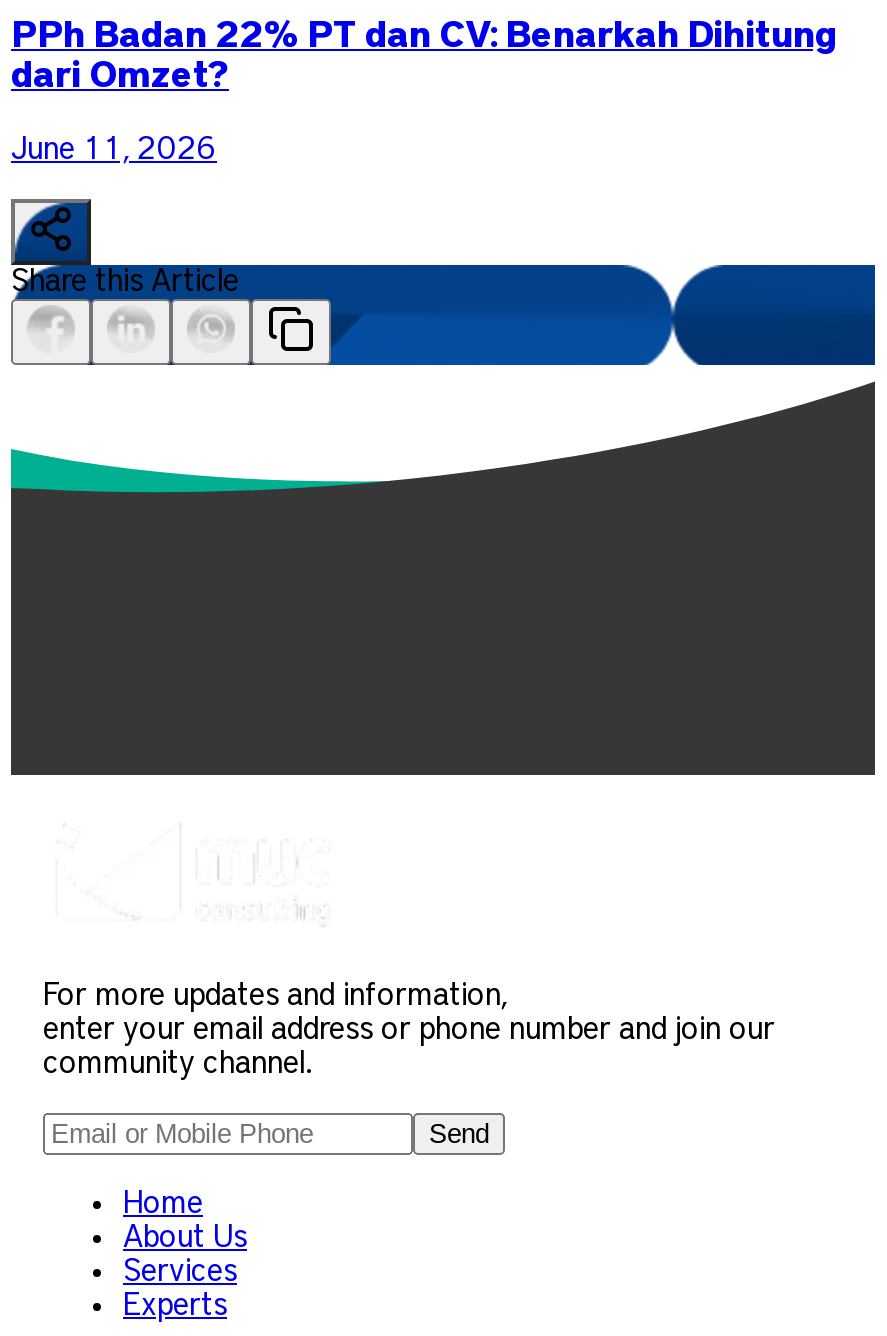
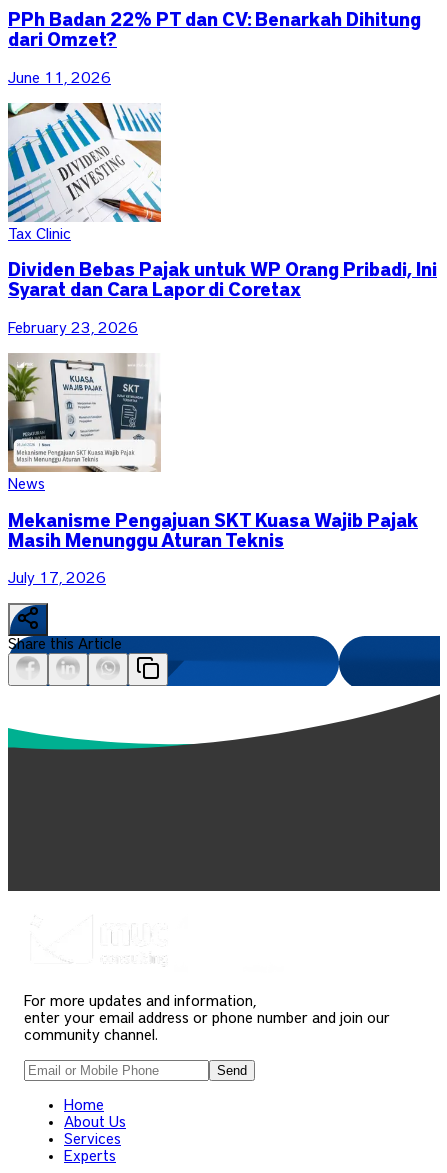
none -> [7,102,437,336] [image] | Tax Clinic | Dividen Bebas Pajak untuk WP Orang Pribadi, Ini | Syarat dan Cara Lapor di Coretax | February 23, 2026
none -> [7,353,418,586] [image] | News | Mekanisme Pengajuan SKT Kuasa Wajib Pajak | Masih Menunggu Aturan Teknis | July 17, 2026

